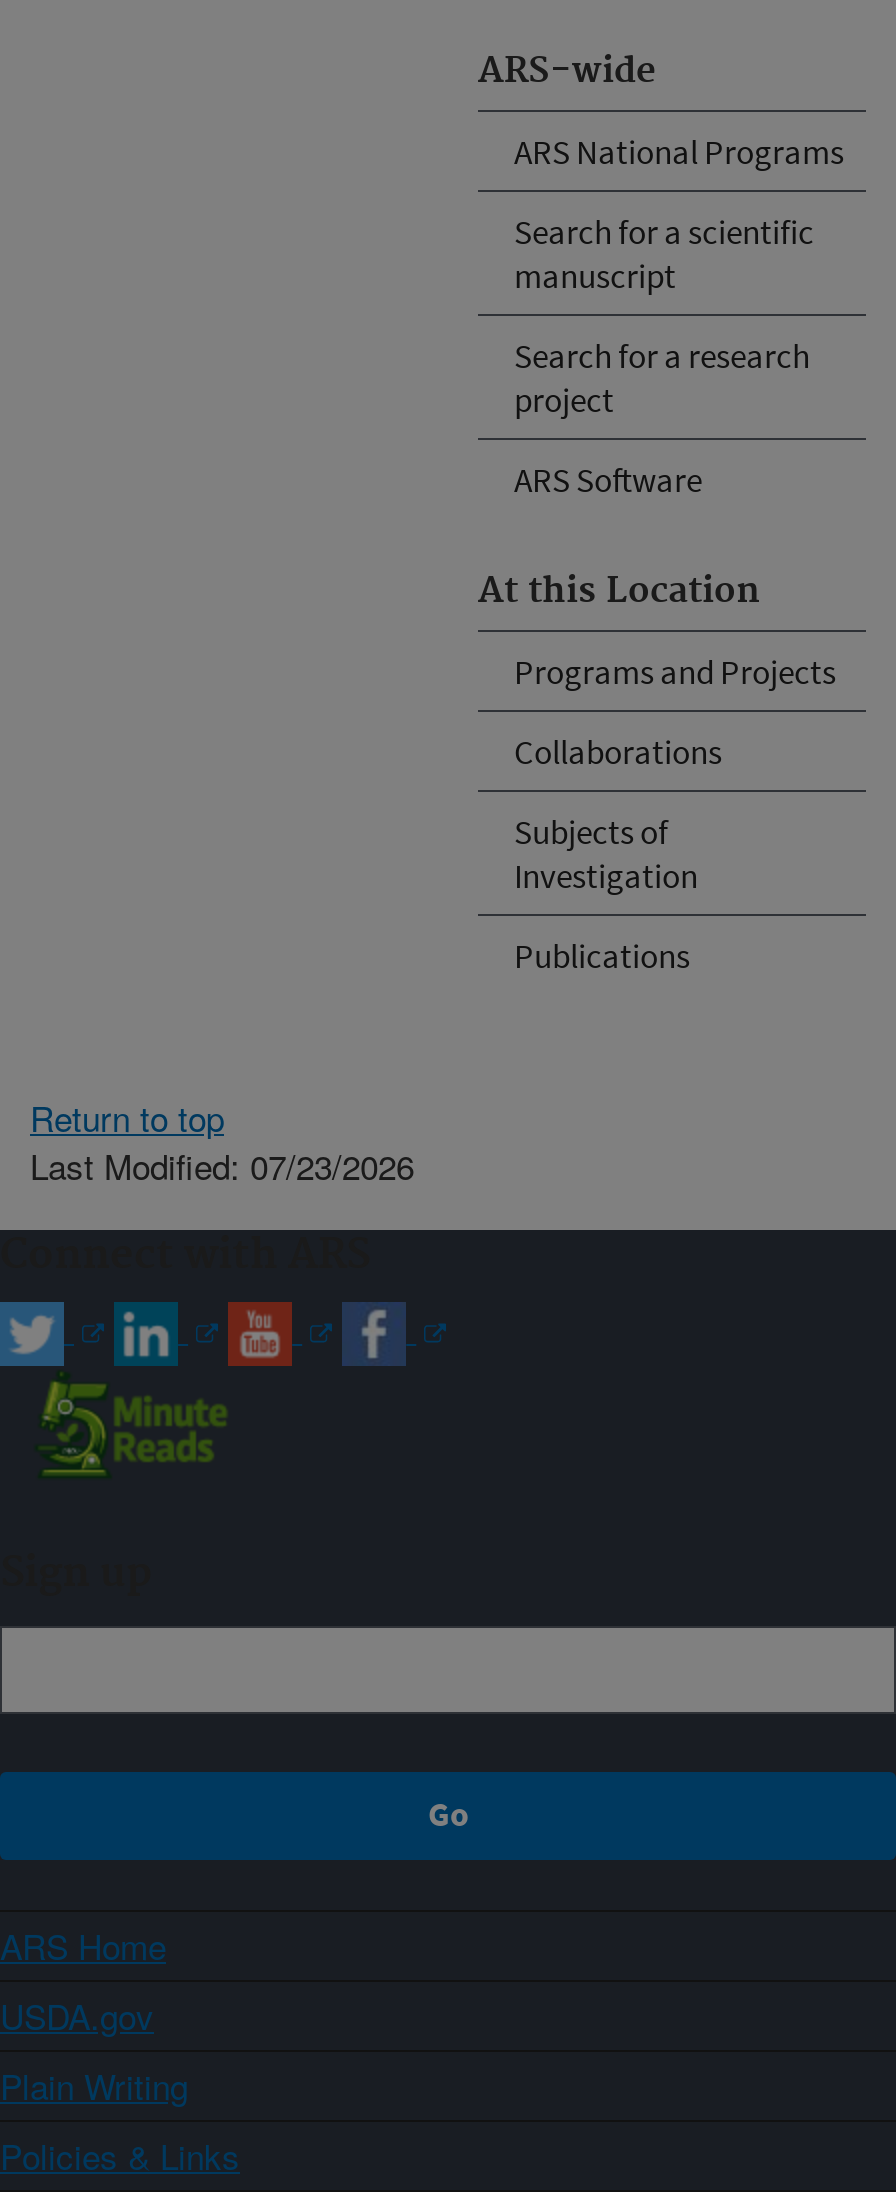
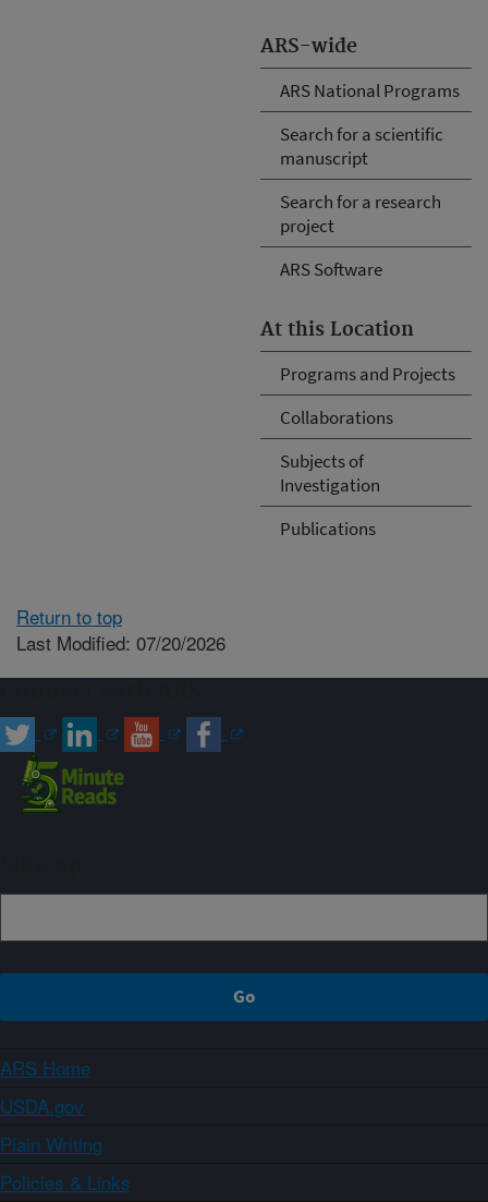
[30,1140,414,1190] Last Modified: 07/23/2026 -> [16,629,225,656] Last Modified: 07/20/2026

